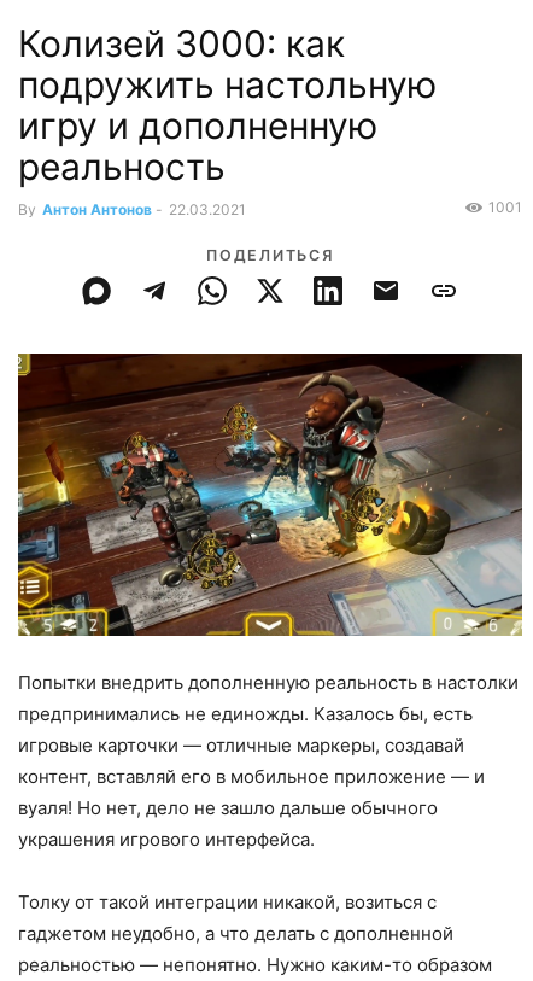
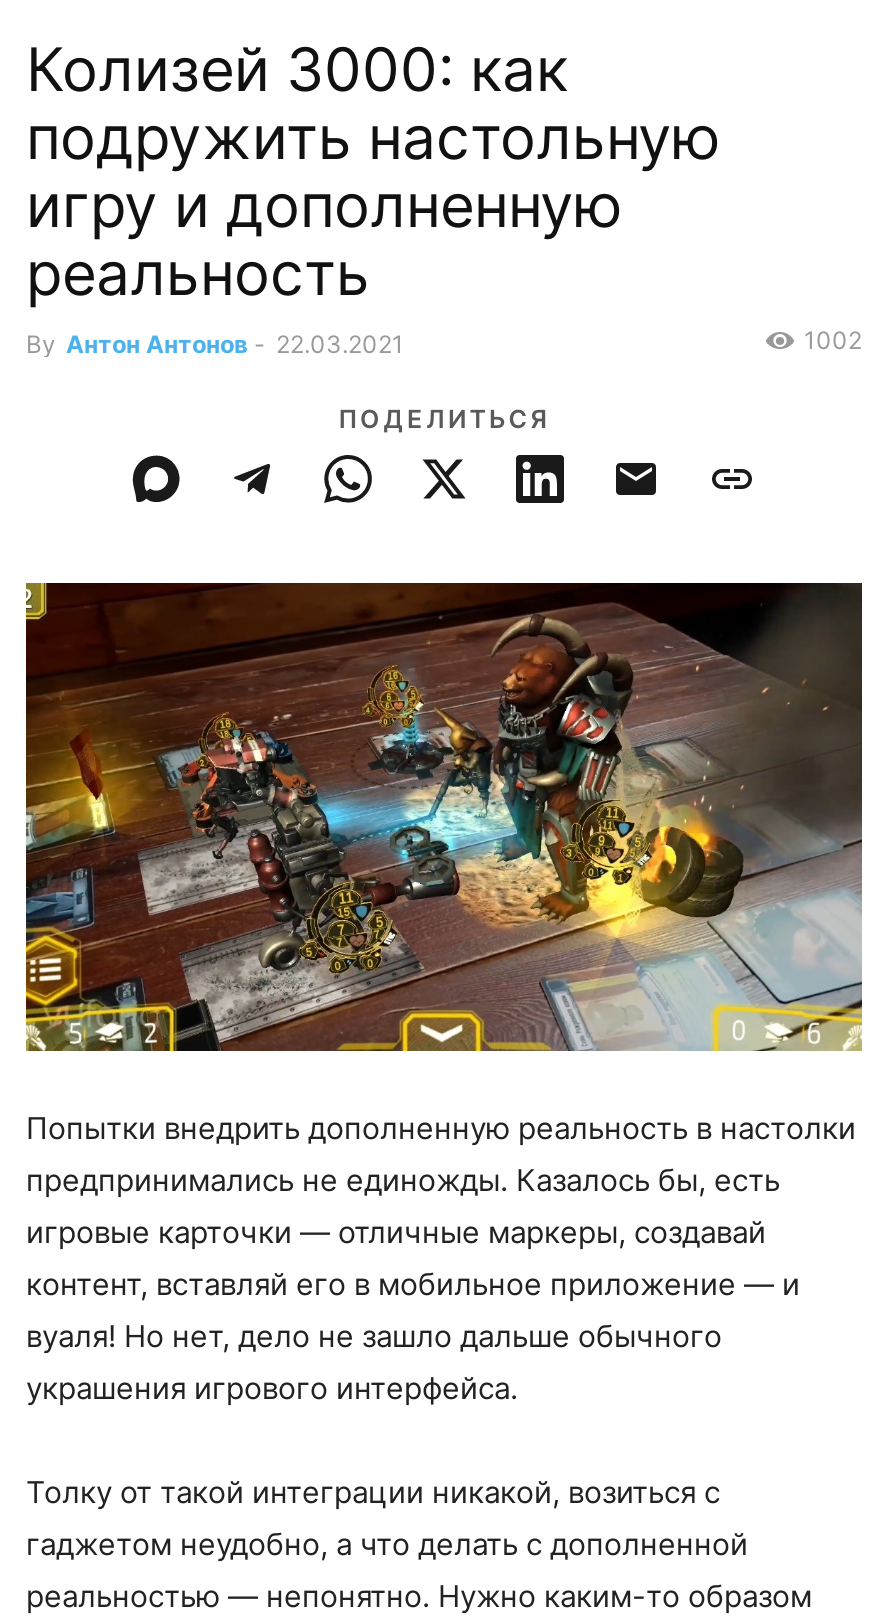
[488,198,522,216] 1001 -> [804,325,862,355] 1002

